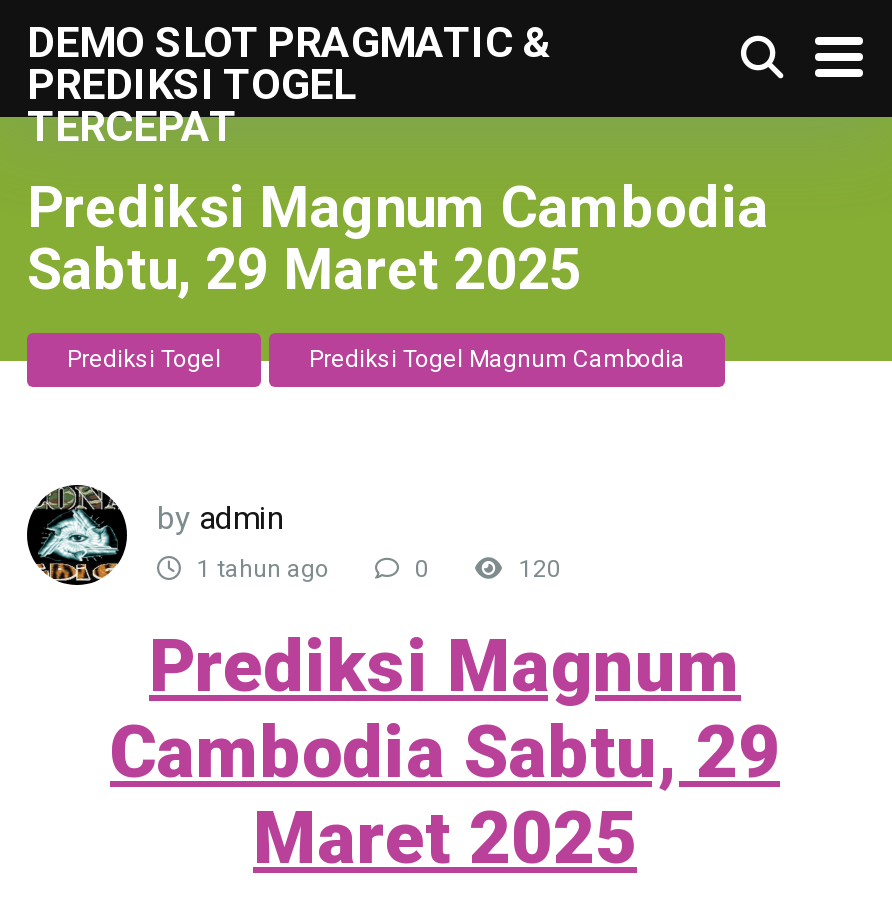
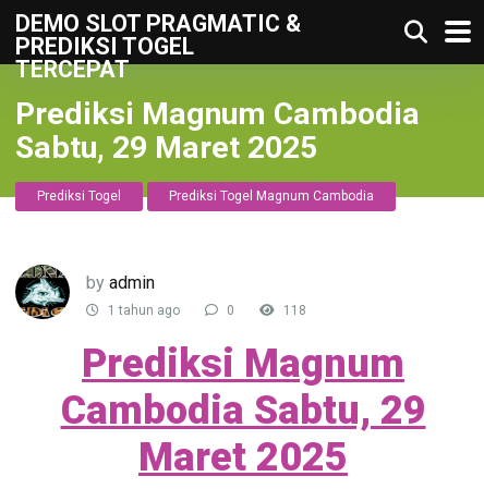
[513,555,561,583] 120 -> [280,303,306,318] 118

